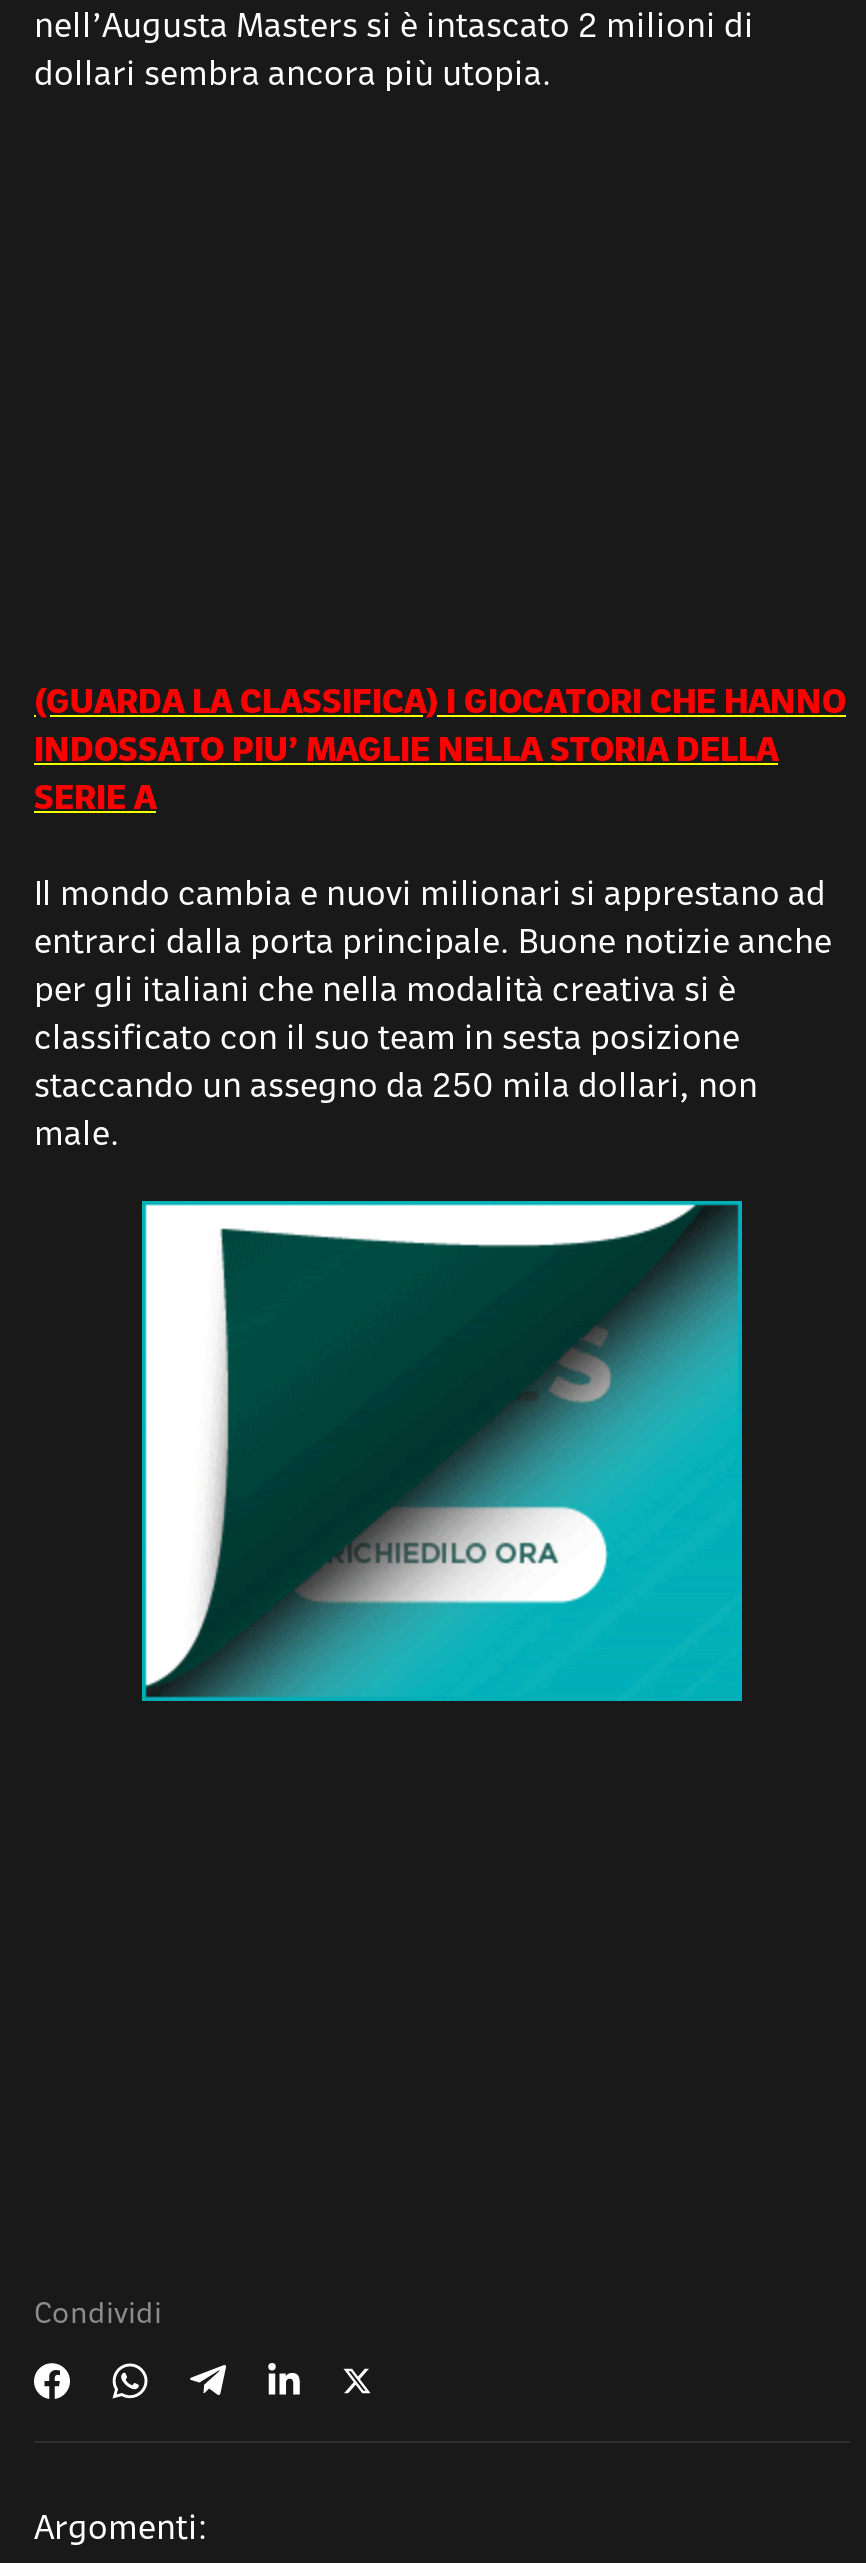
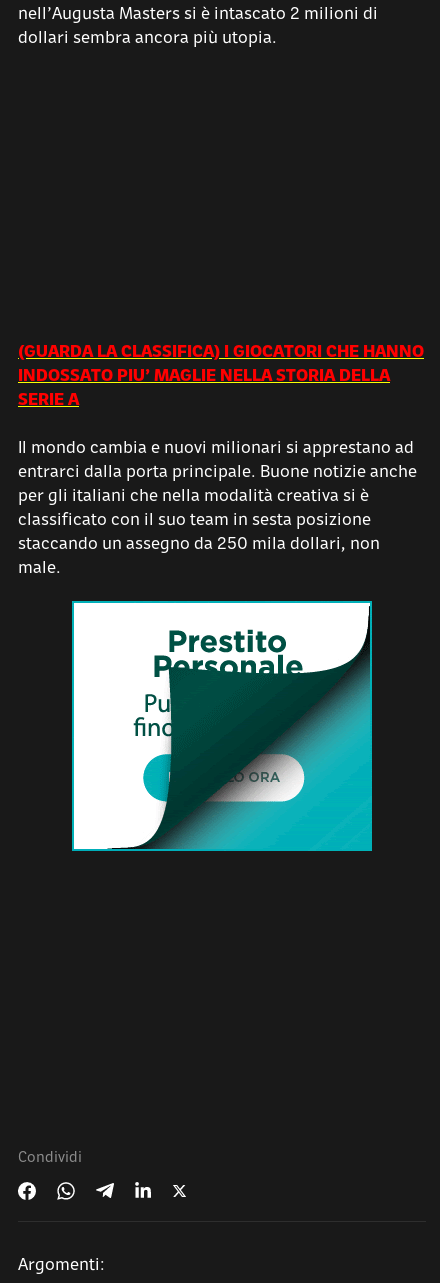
[146,1205,740,1699] [image] -> [73,602,371,850] [image]

